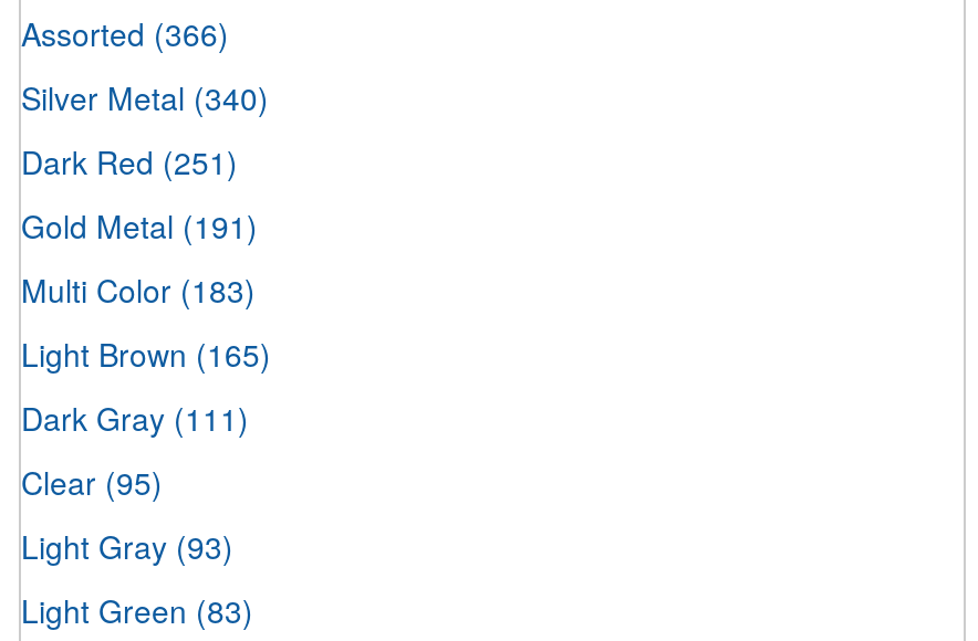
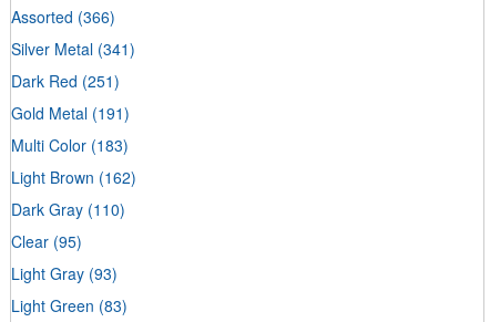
[21,74,269,118] Silver Metal (340) -> [11,37,135,59] Silver Metal (341)
[21,330,271,375] Light Brown (165) -> [11,165,136,188] Light Brown (162)
[21,395,249,439] Dark Gray (111) -> [11,198,125,220] Dark Gray (110)

